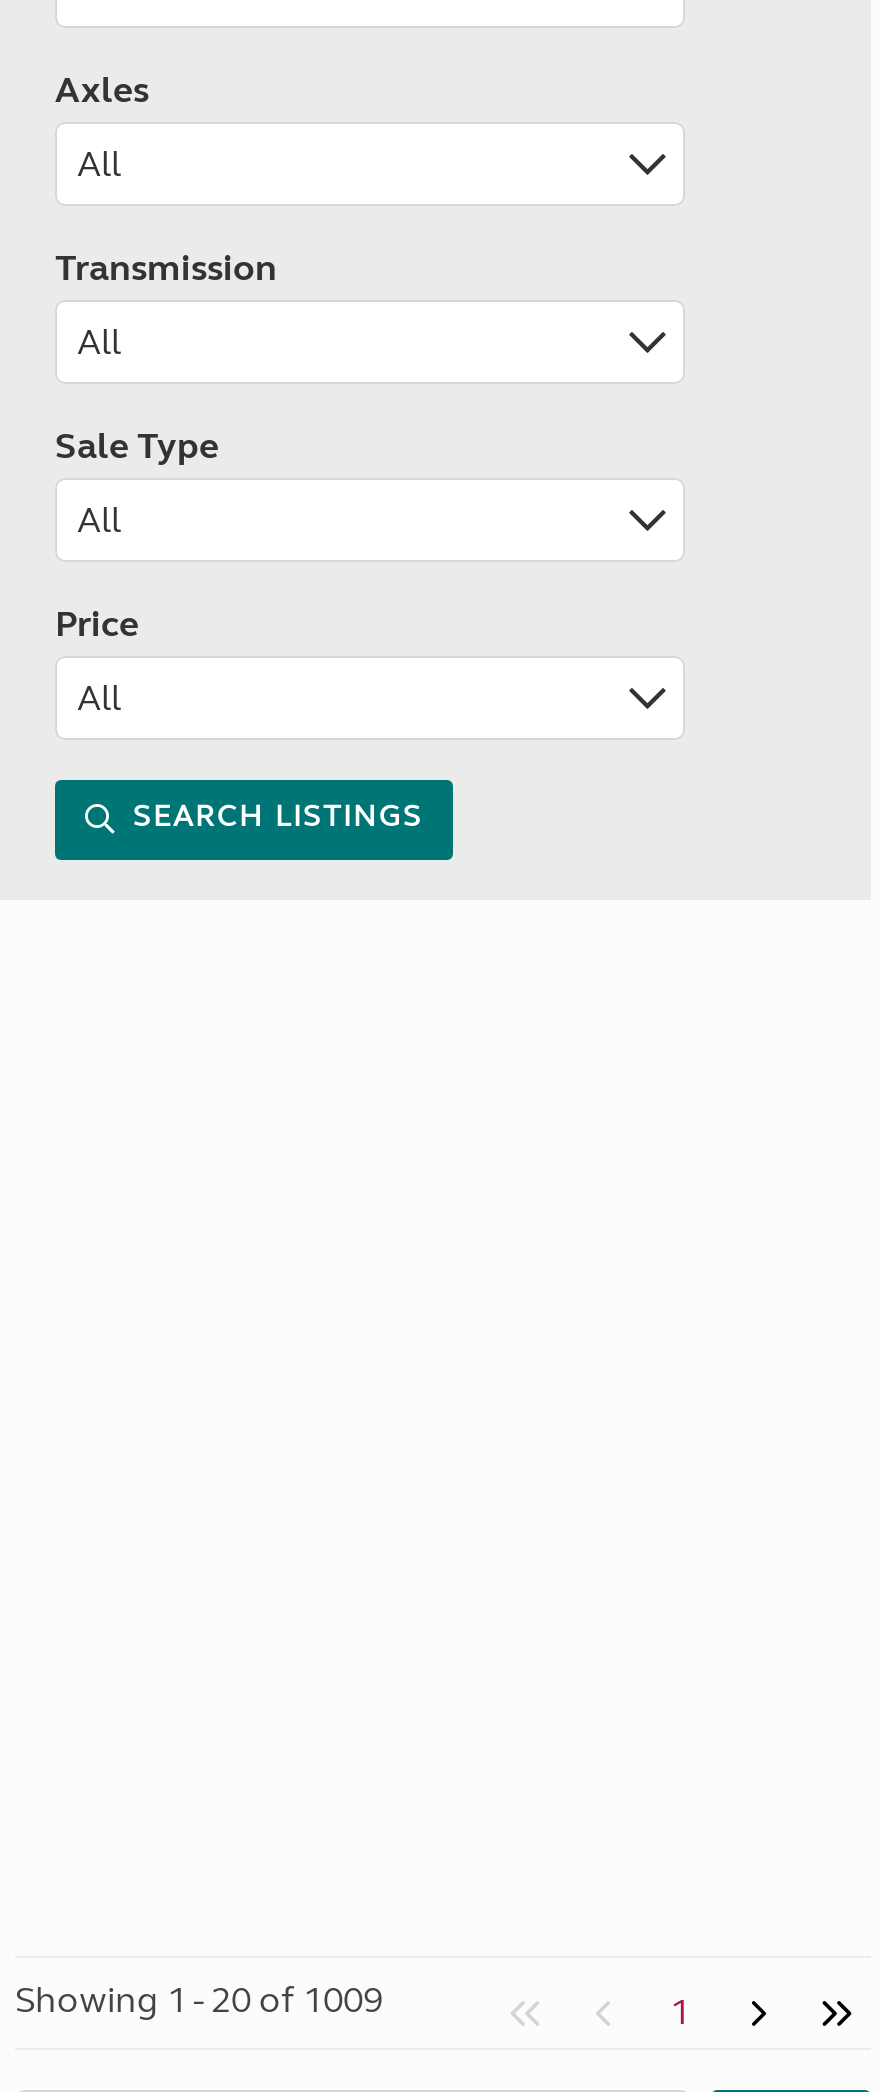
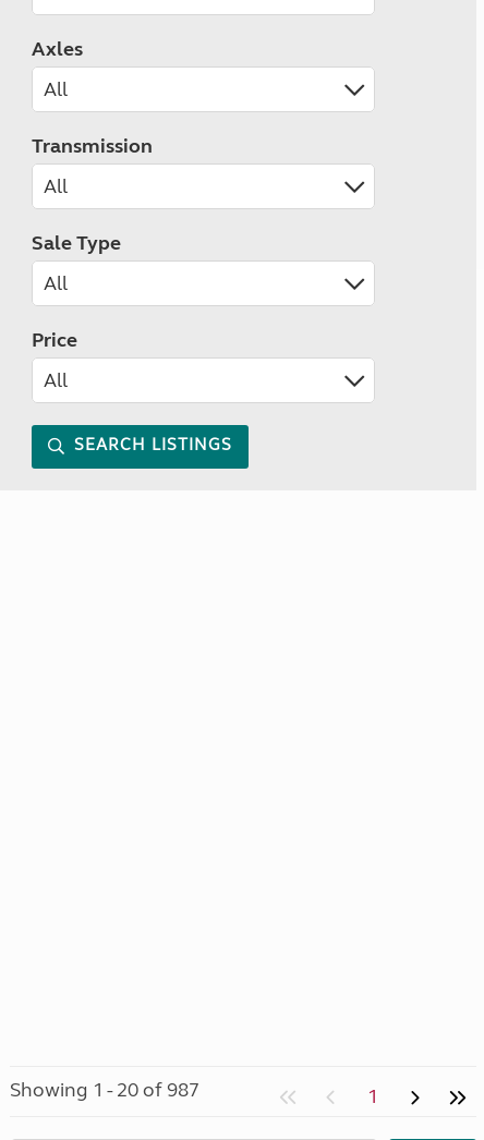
[15,1978,383,2022] Showing 1 - 20 of 1009 -> [10,1078,199,1102] Showing 1 - 20 of 987

